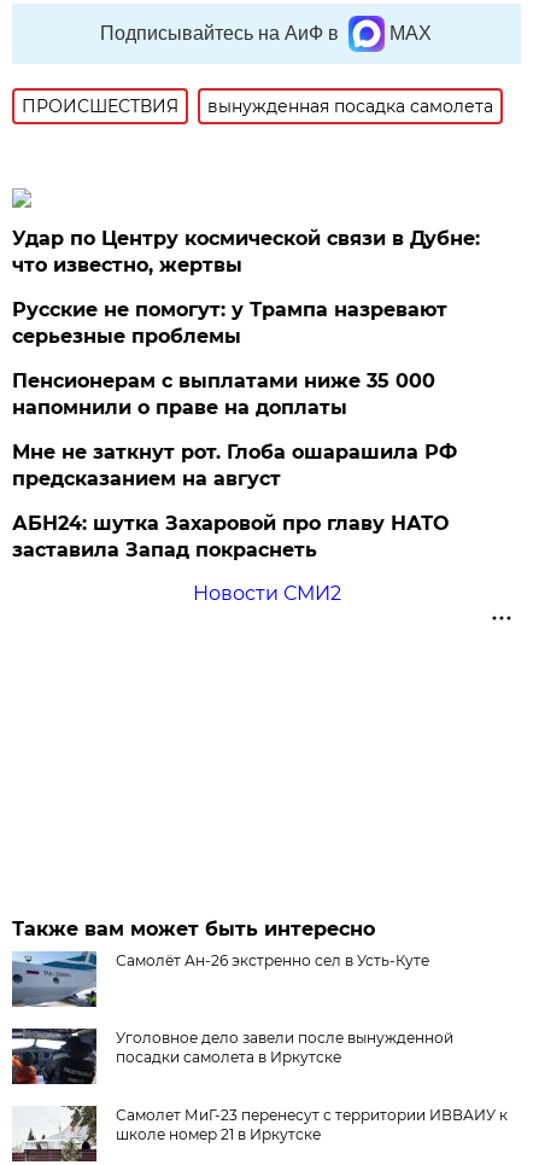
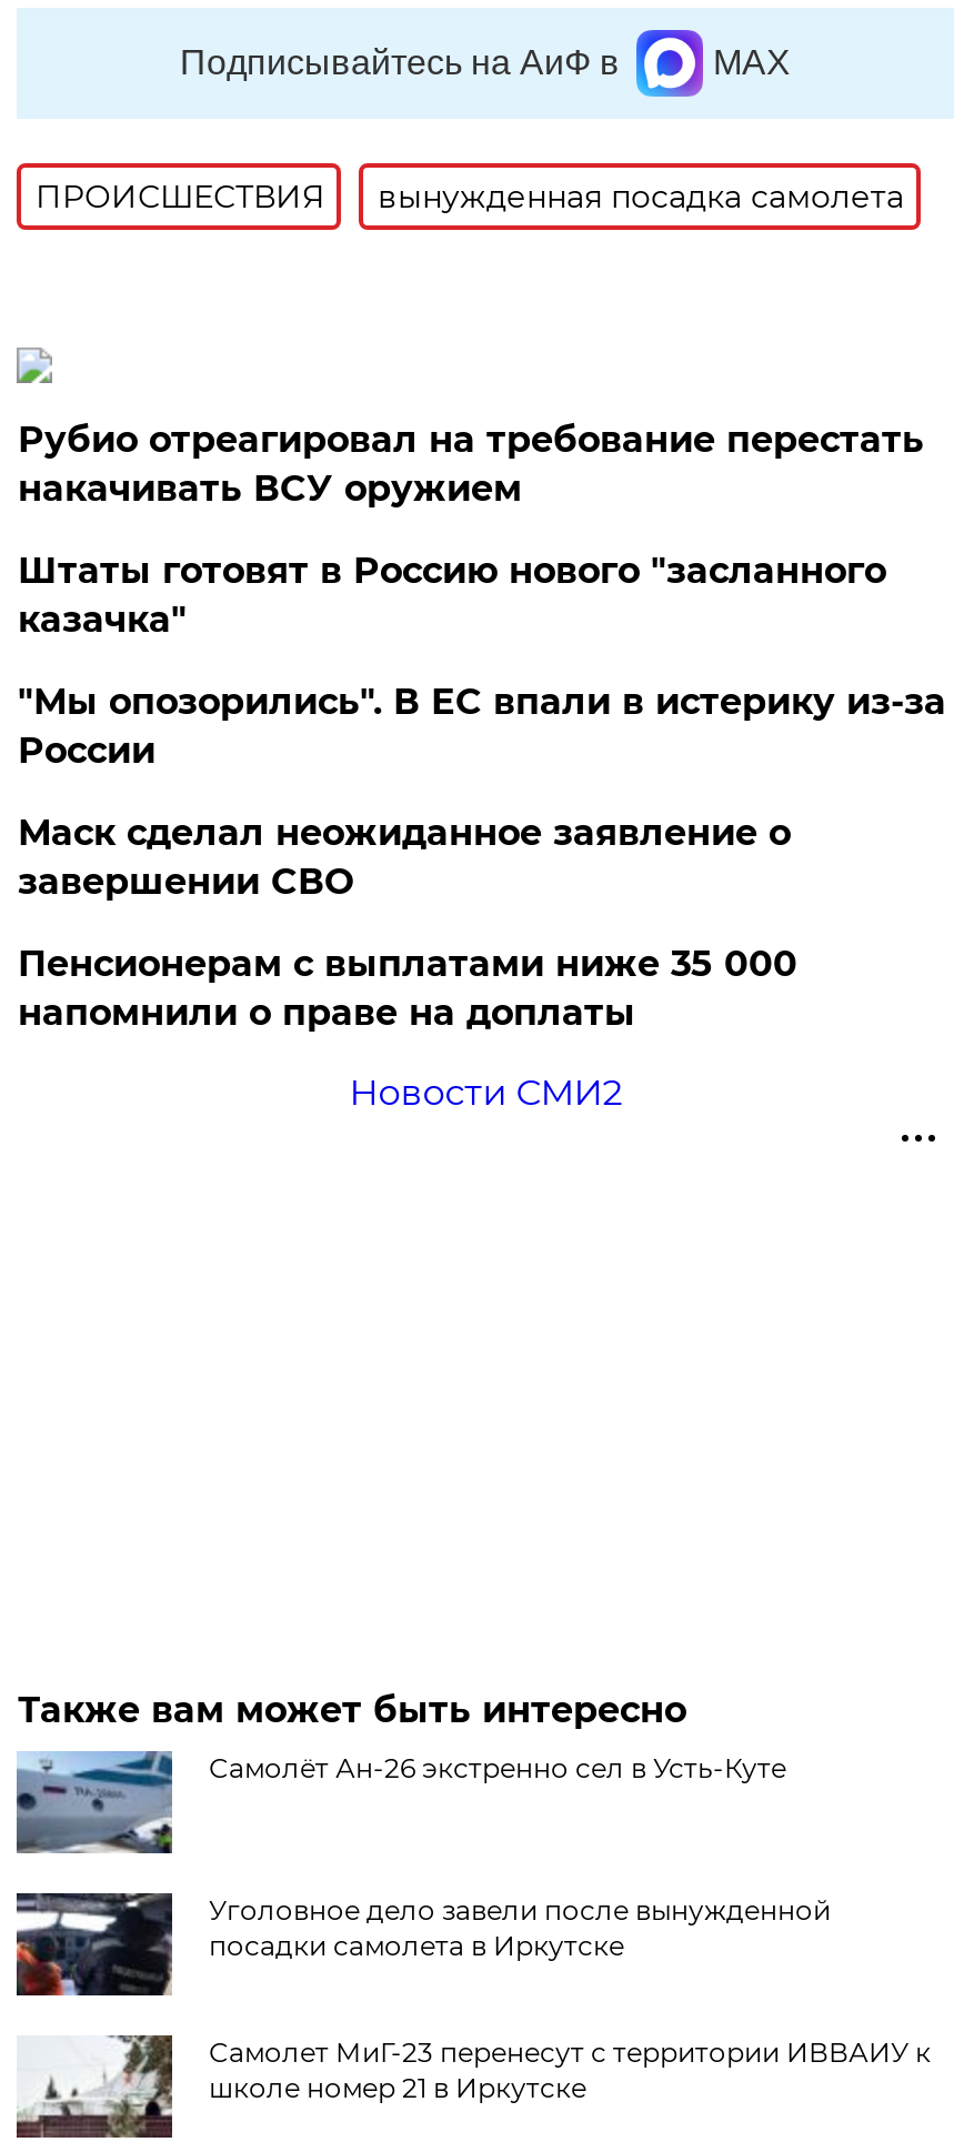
[13,227,480,348] Удар по Центру космической связи в Дубне: | что известно, жертвы | Русские не помогут: у Трампа назревают | серьезные проблемы -> [18,419,946,903] Рубио отреагировал на требование перестать | накачивать ВСУ оружием | Штаты готовят в Россию нового "засланного | казачка" | "Мы опозорились". В ЕС впали в истерику из-за | России | Маск сделал неожиданное заявление о | завершении СВО
moved [13,369,436,419] -> [18,943,797,1034]: Пенсионерам с выплатами ниже 35 000 | напомнили о праве на доплаты
[13,441,457,561] Мне не заткнут рот. Глоба ошарашила РФ | предсказанием на август | АБН24: шутка Захаровой про главу НАТО | заставила Запад покраснеть -> none

